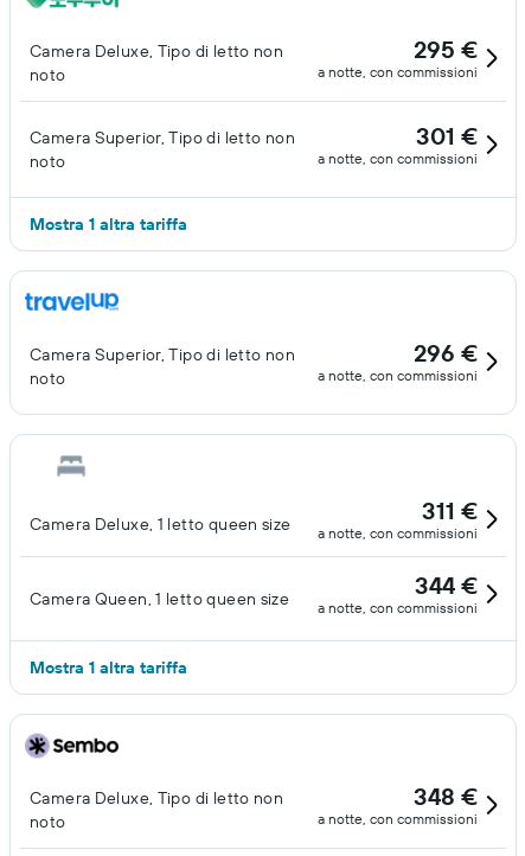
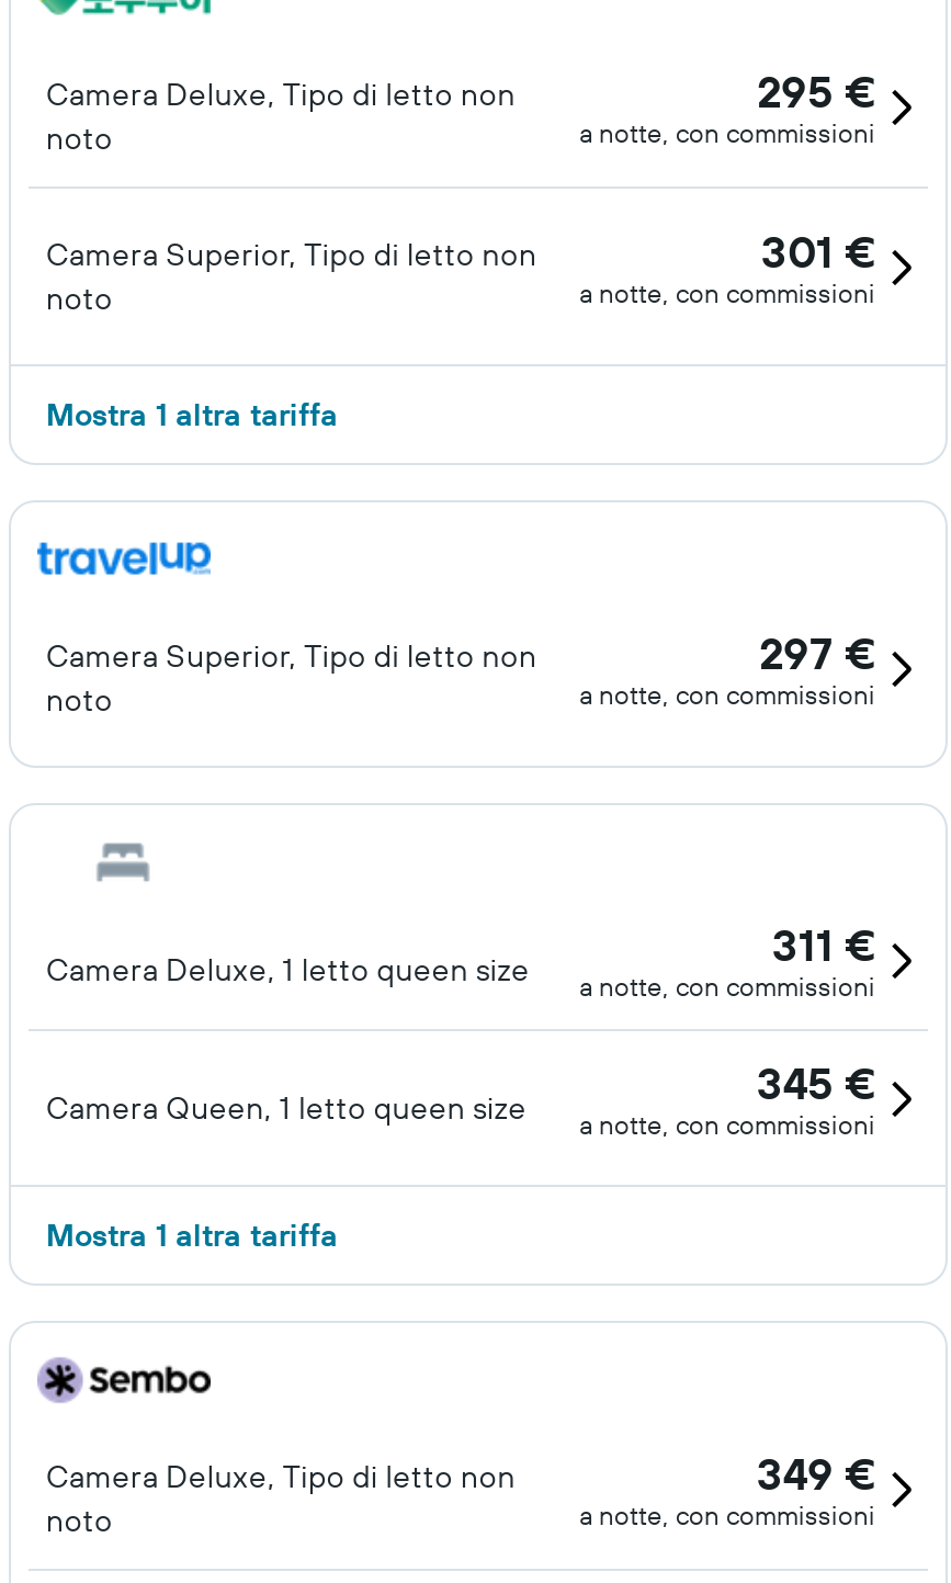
[414,338,478,368] 296 € -> [759,625,875,680] 297 €
[415,570,478,600] 344 € -> [757,1055,875,1110] 345 €
[414,781,478,811] 348 € -> [757,1446,875,1501] 349 €

